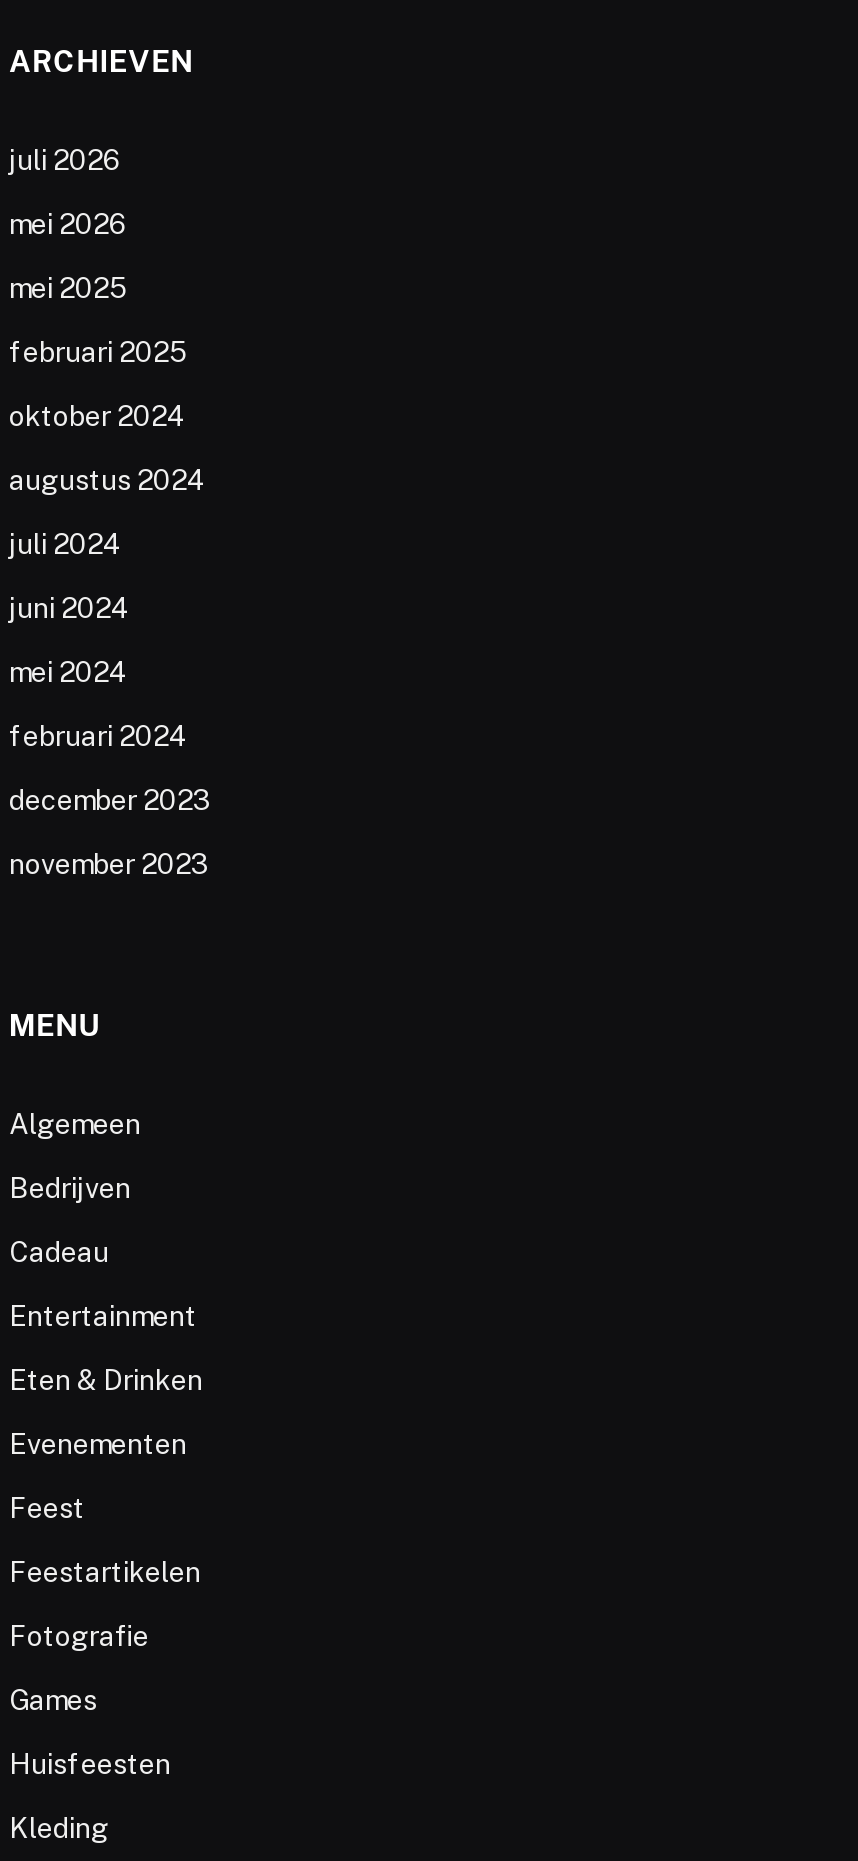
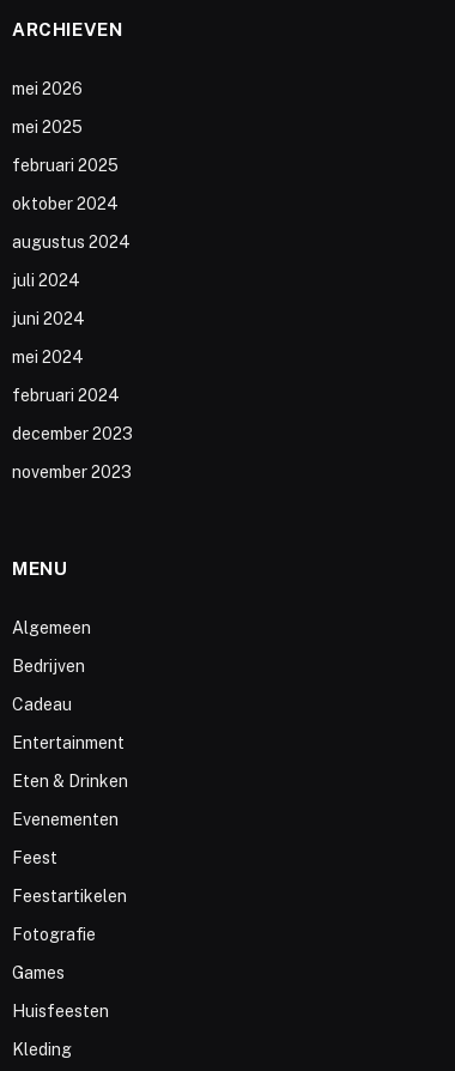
[9,144,121,176] juli 2026 -> none

